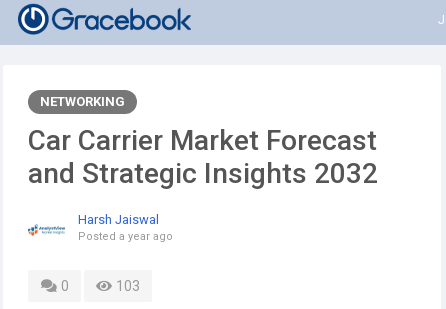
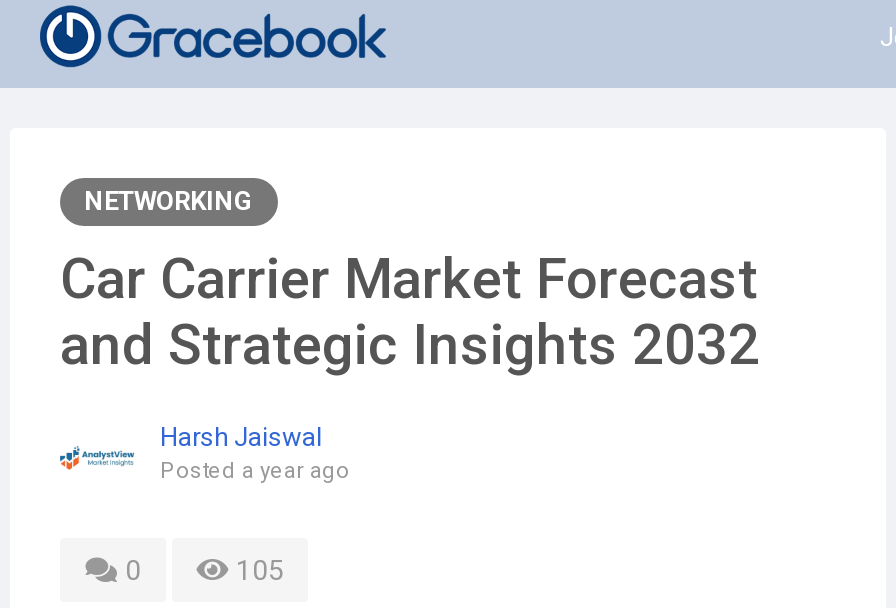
[113,278,140,294] 103 -> [230,554,284,586] 105

